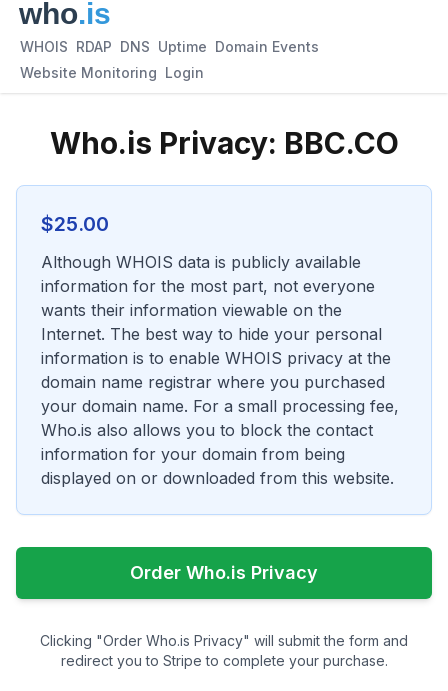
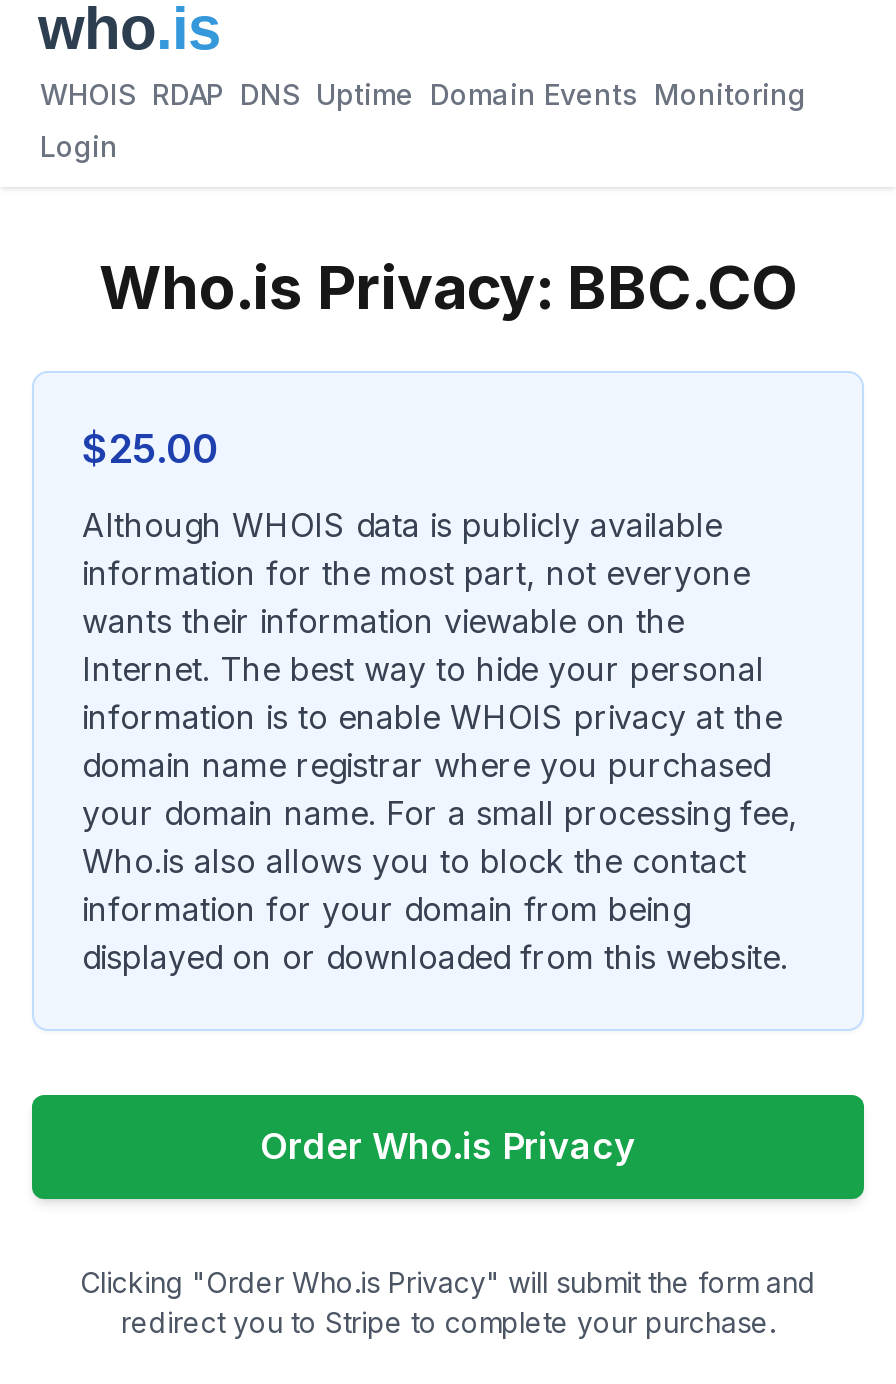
[20,38,319,55] WHOIS RDAP DNS Uptime Domain Events -> [40,77,806,111] WHOIS RDAP DNS Uptime Domain Events Monitoring
[20,64,204,81] Website Monitoring Login -> [40,129,118,163] Login

